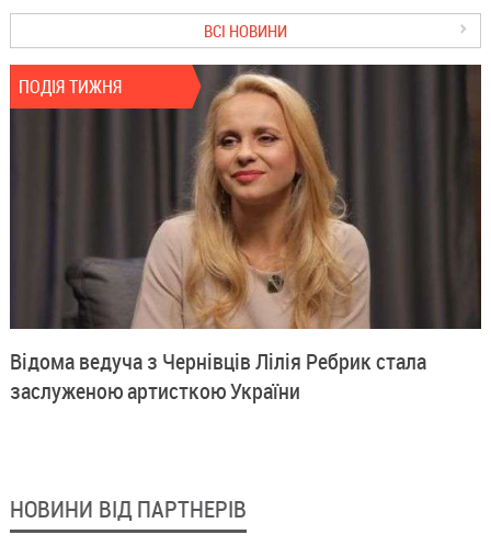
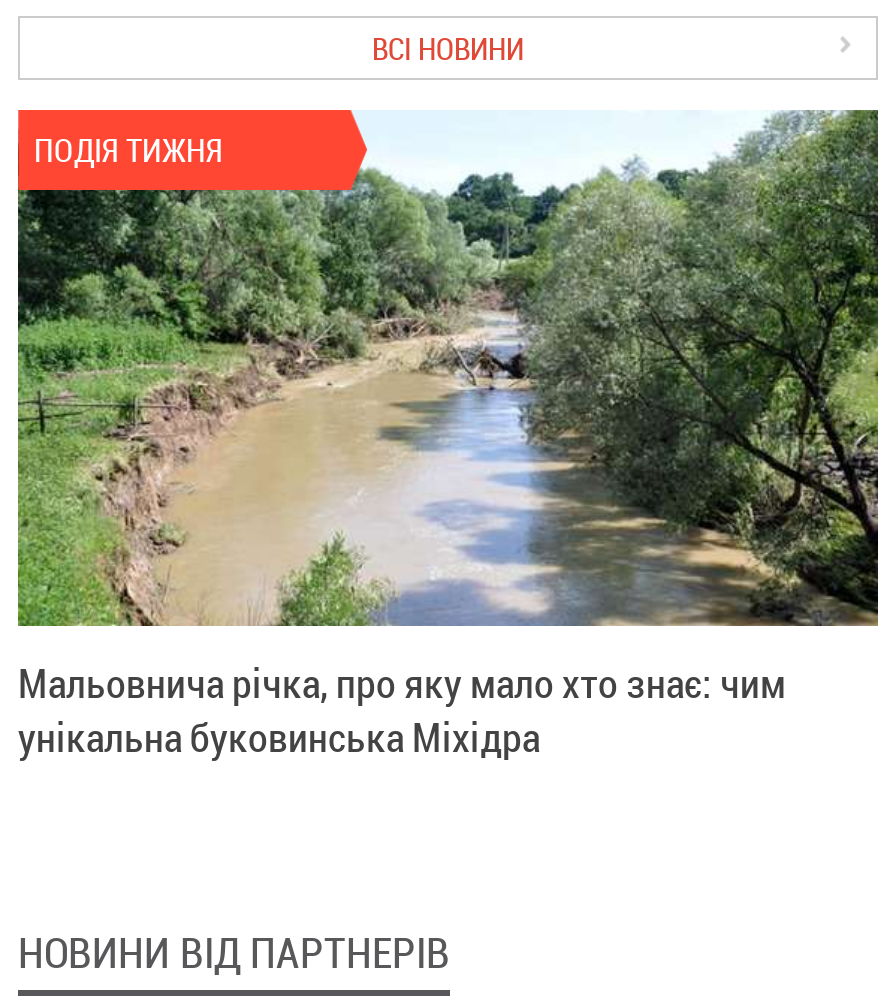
[9,64,482,405] [image] | Відома ведуча з Чернівців Лілія Ребрик стала | заслуженою артисткою України -> [16,110,880,763] [image] | Мальовнича річка, про яку мало хто знає: чим | унікальна буковинська Міхідра

